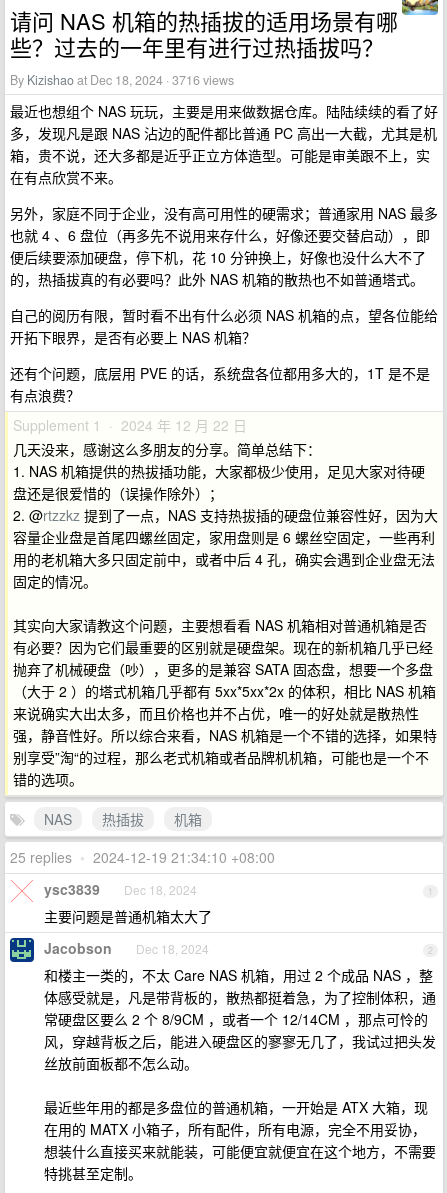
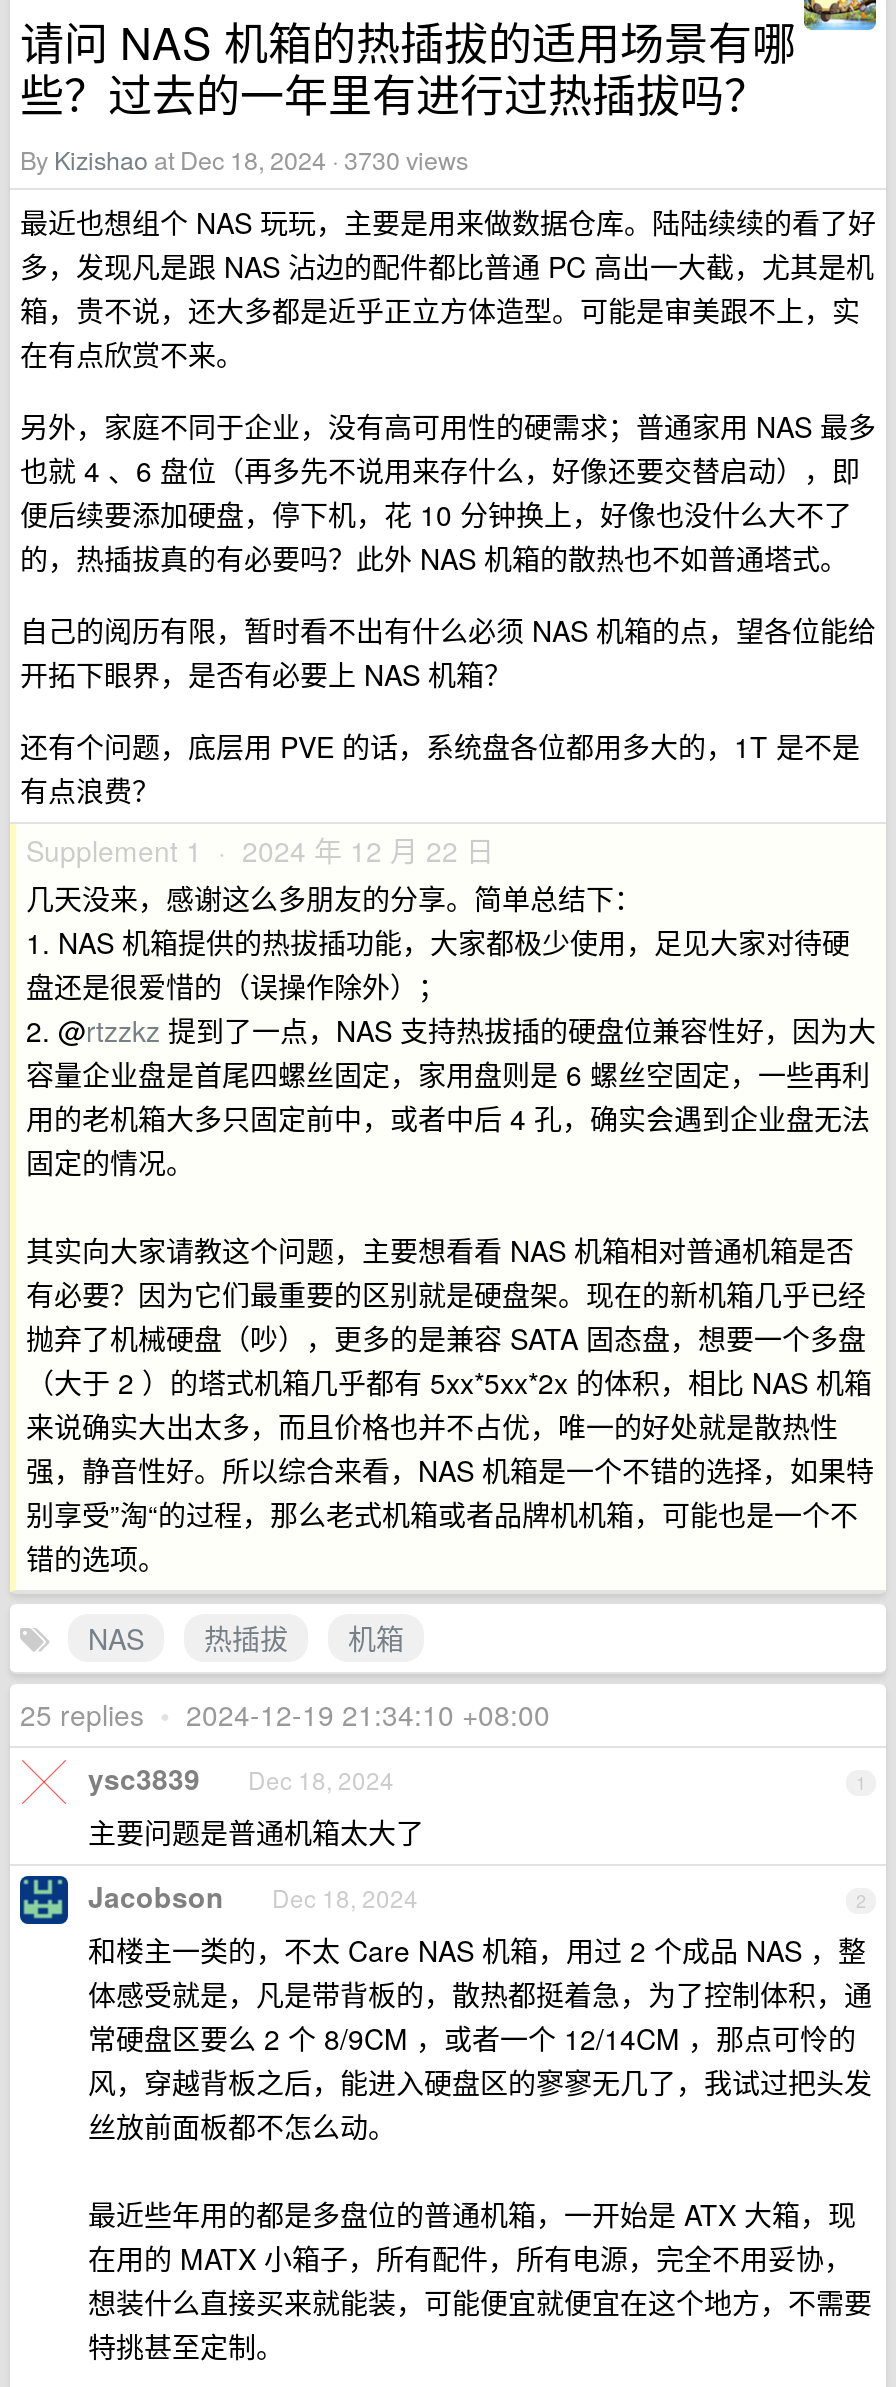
[10,71,234,89] By Kizishao at Dec 18, 2024 · 3716 views -> [20,142,468,178] By Kizishao at Dec 18, 2024 · 3730 views

